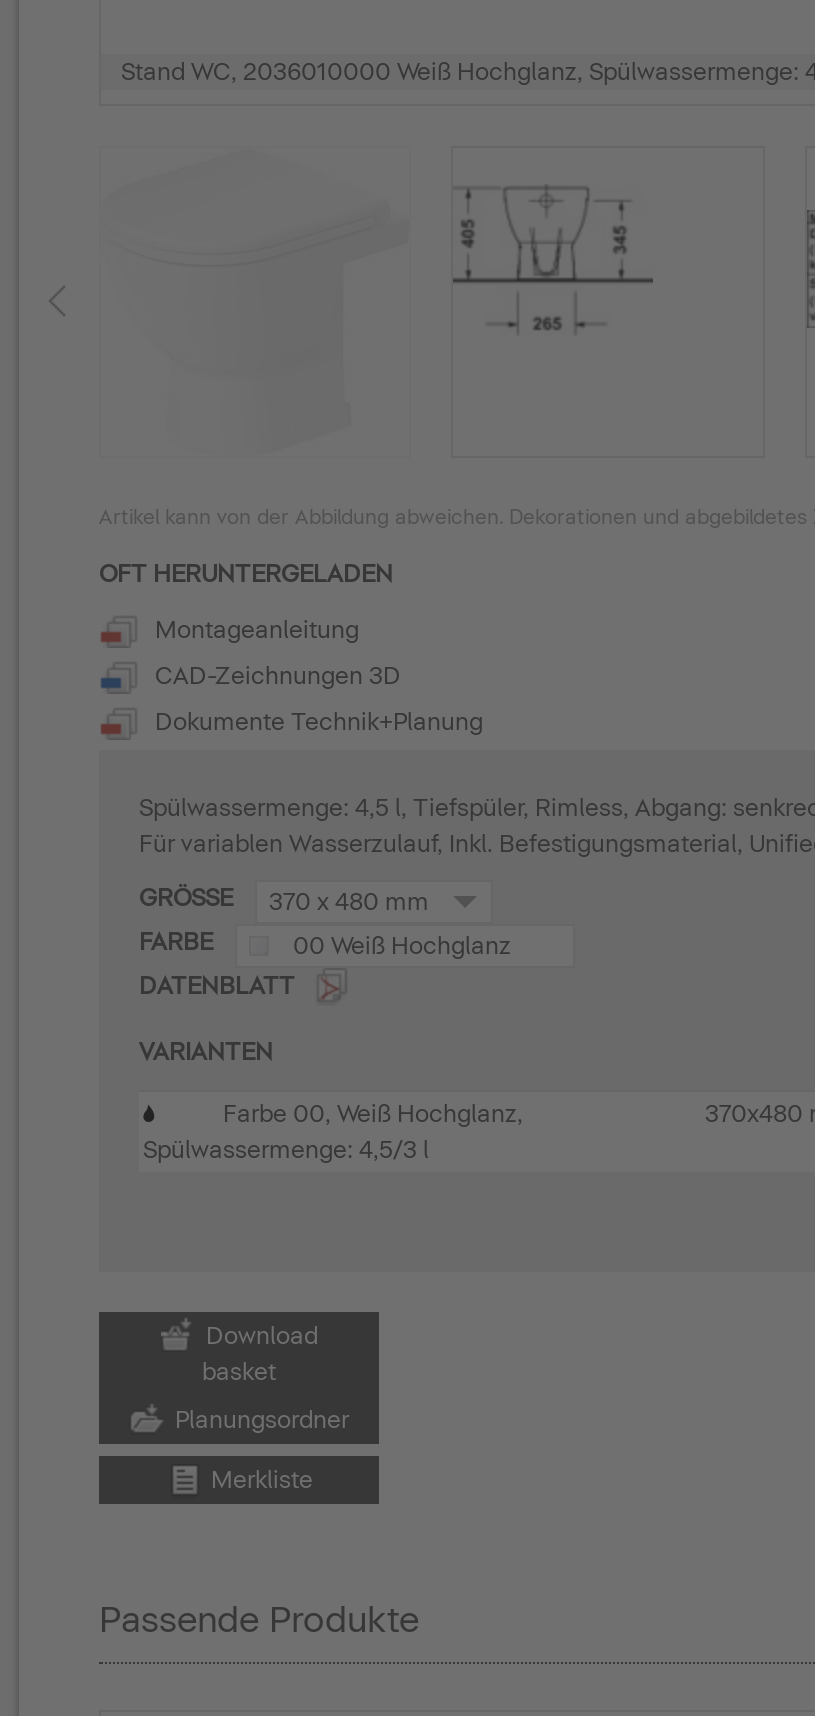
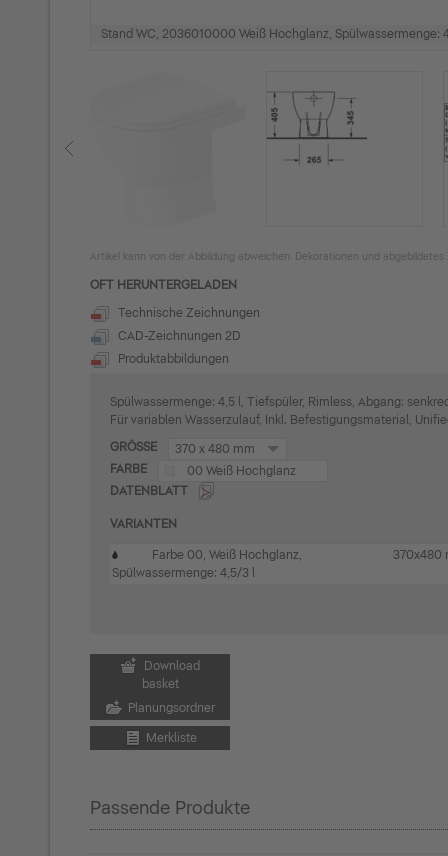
[155,617,359,645] Montageanleitung -> [118,306,260,320] Technische Zeichnungen
[155,663,401,691] CAD-Zeichnungen 3D -> [118,329,241,343] CAD-Zeichnungen 2D
[155,709,483,737] Dokumente Technik+Planung -> [118,352,229,366] Produktabbildungen

